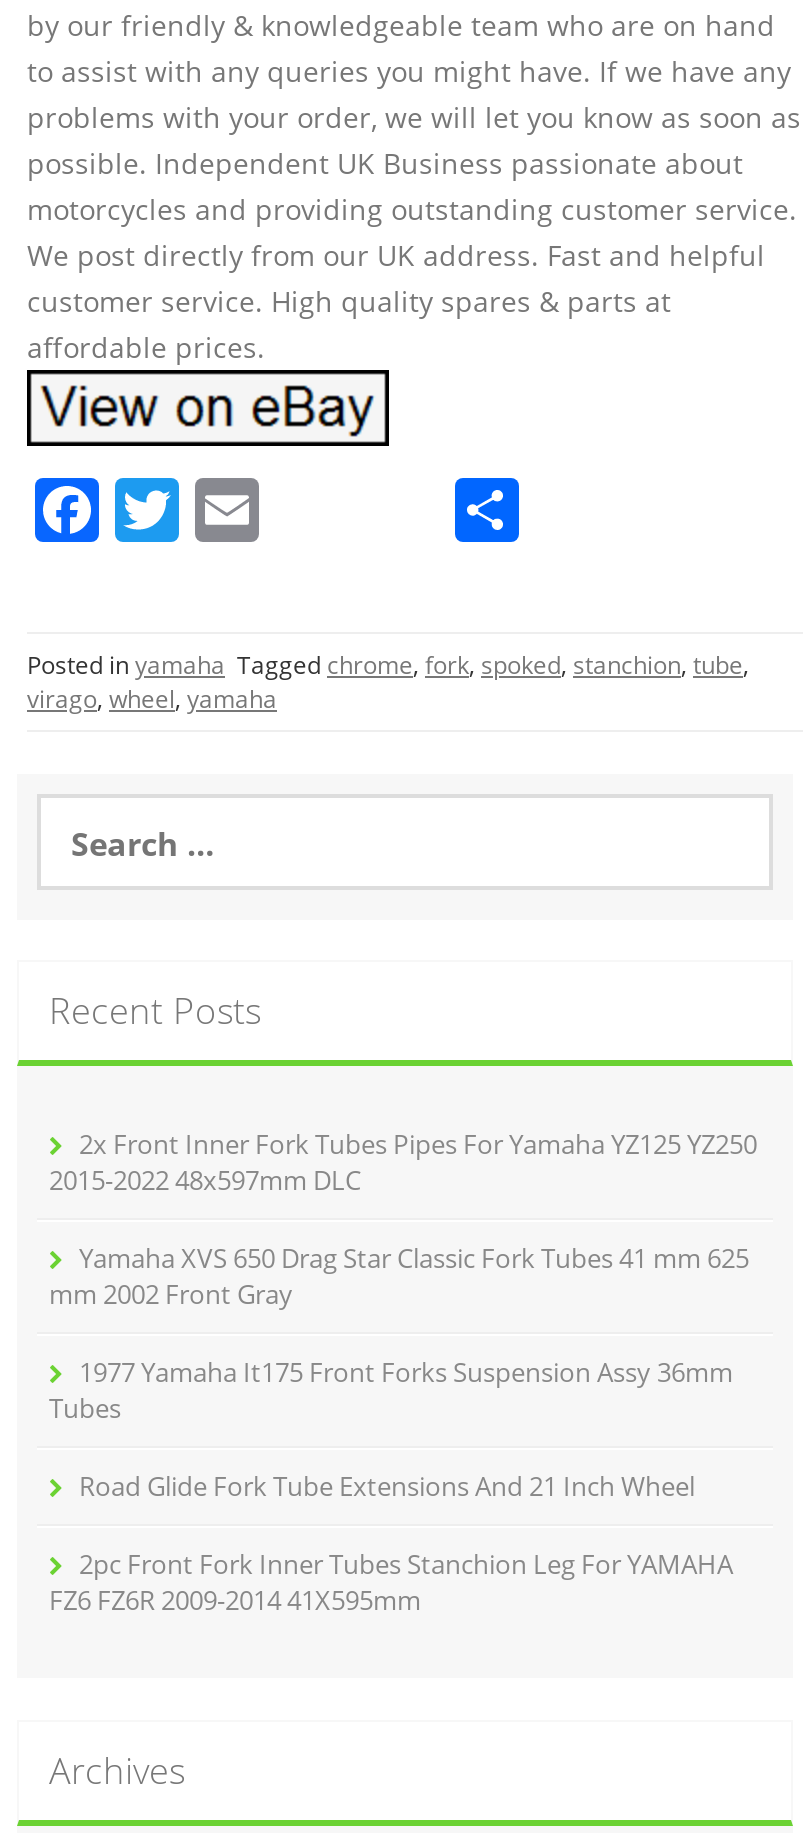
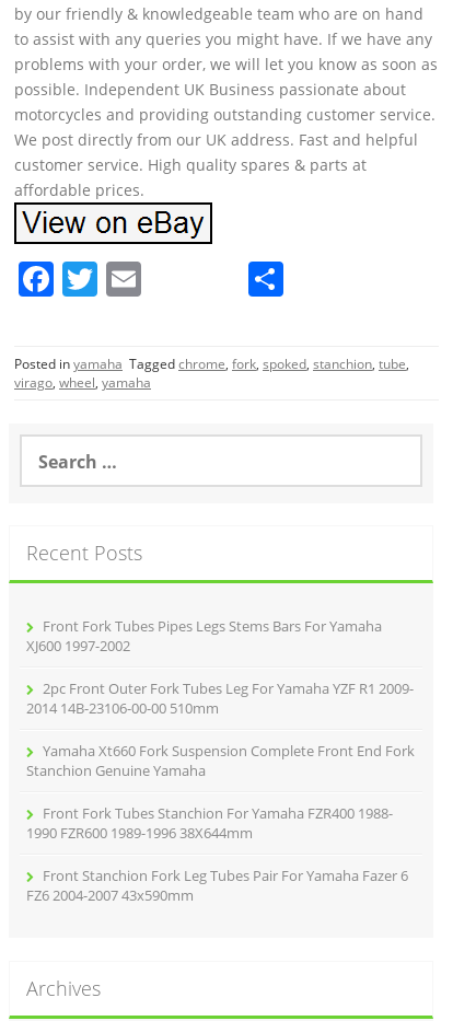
[49,1126,757,1198] 2x Front Inner Fork Tubes Pipes For Yamaha YZ125 YZ250 | 2015-2022 48x597mm DLC -> [26,616,382,655] Front Fork Tubes Pipes Legs Stems Bars For Yamaha | XJ600 1997-2002
[49,1240,749,1312] Yamaha XVS 650 Drag Star Classic Fork Tubes 41 mm 625 | mm 2002 Front Gray -> [26,678,414,718] 2pc Front Outer Fork Tubes Leg For Yamaha YZF R1 2009- | 2014 14B-23106-00-00 510mm
[49,1354,733,1426] 1977 Yamaha It175 Front Forks Suspension Assy 36mm | Tubes -> [26,741,415,780] Yamaha Xt660 Fork Suspension Complete Front End Fork | Stanchion Genuine Yamaha
[79,1468,695,1504] Road Glide Fork Tube Extensions And 21 Inch Wheel -> [26,803,393,843] Front Fork Tubes Stanchion For Yamaha FZR400 1988- | 1990 FZR600 1989-1996 38X644mm
[49,1546,733,1618] 2pc Front Fork Inner Tubes Stanchion Leg For YAMAHA | FZ6 FZ6R 2009-2014 41X595mm -> [26,866,408,905] Front Stanchion Fork Leg Tubes Pair For Yamaha Fazer 6 | FZ6 2004-2007 43x590mm

